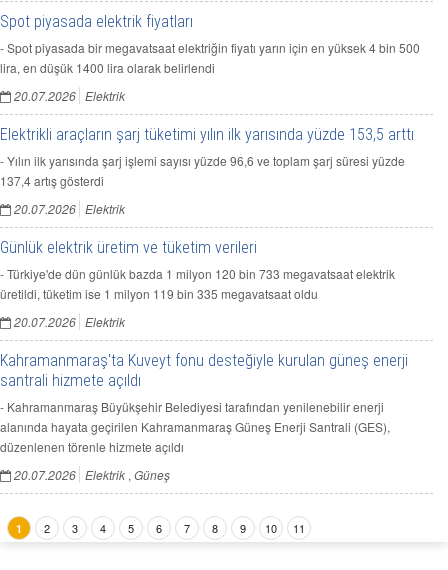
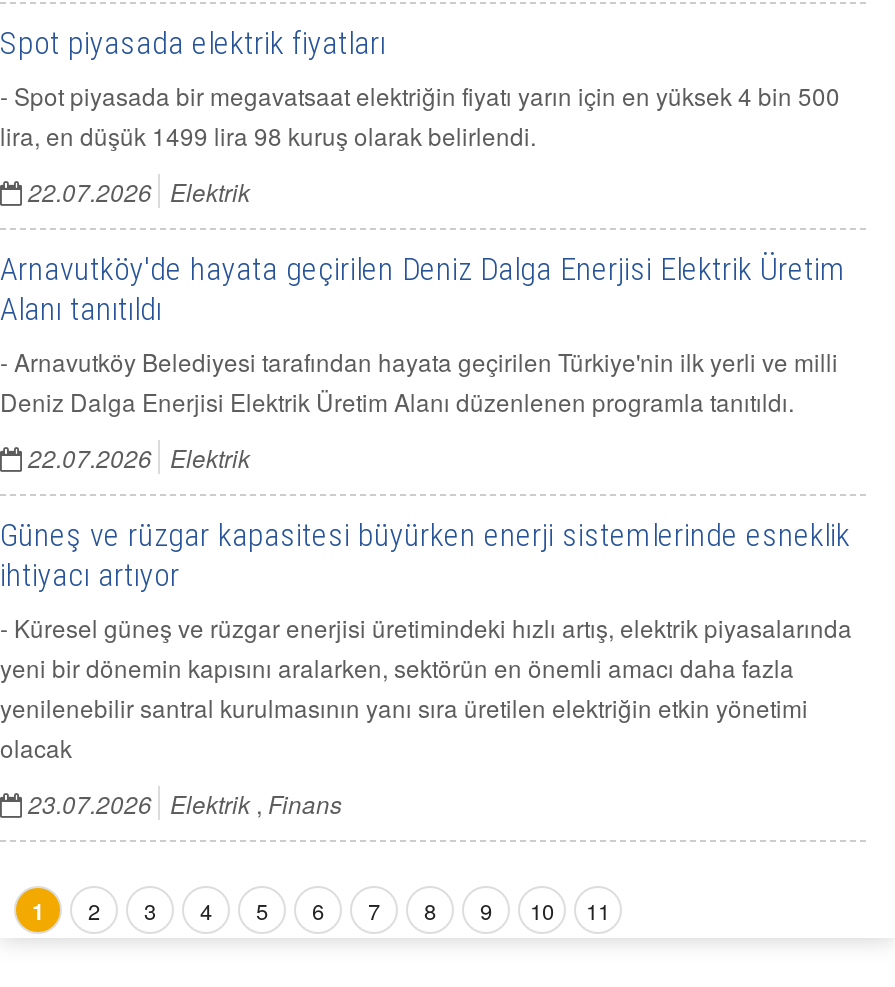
[0,59,414,483] lira, en düşük 1400 lira olarak belirlendi | 20.07.2026 Elektrik | Elektrikli araçların şarj tüketimi yılın ilk yarısında yüzde 153,5 arttı | - Yılın ilk yarısında şarj işlemi sayısı yüzde 96,6 ve toplam şarj süresi yüzde | 137,4 artış gösterdi | 20.07.2026 Elektrik | Günlük elektrik üretim ve tüketim verileri | - Türkiye'de dün günlük bazda 1 milyon 120 bin 733 megavatsaat elektrik | üretildi, tüketim ise 1 milyon 119 bin 335 megavatsaat oldu | 20.07.2026 Elektrik | Kahramanmaraş'ta Kuveyt fonu desteğiyle kurulan güneş enerji | santrali hizmete açıldı | - Kahramanmaraş Büyükşehir Belediyesi tarafından yenilenebilir enerji | alanında hayata geçirilen Kahramanmaraş Güneş Enerji Santrali (GES), | düzenlenen törenle hizmete açıldı | 20.07.2026 Elektrik, Güneş -> [0,117,852,819] lira, en düşük 1499 lira 98 kuruş olarak belirlendi. | 22.07.2026 Elektrik | Arnavutköy'de hayata geçirilen Deniz Dalga Enerjisi Elektrik Üretim | Alanı tanıtıldı | - Arnavutköy Belediyesi tarafından hayata geçirilen Türkiye'nin ilk yerli ve milli | Deniz Dalga Enerjisi Elektrik Üretim Alanı düzenlenen programla tanıtıldı. | 22.07.2026 Elektrik | Güneş ve rüzgar kapasitesi büyürken enerji sistemlerinde esneklik | ihtiyacı artıyor | - Küresel güneş ve rüzgar enerjisi üretimindeki hızlı artış, elektrik piyasalarında | yeni bir dönemin kapısını aralarken, sektörün en önemli amacı daha fazla | yenilenebilir santral kurulmasının yanı sıra üretilen elektriğin etkin yönetimi | olacak | 23.07.2026 Elektrik, Finans

